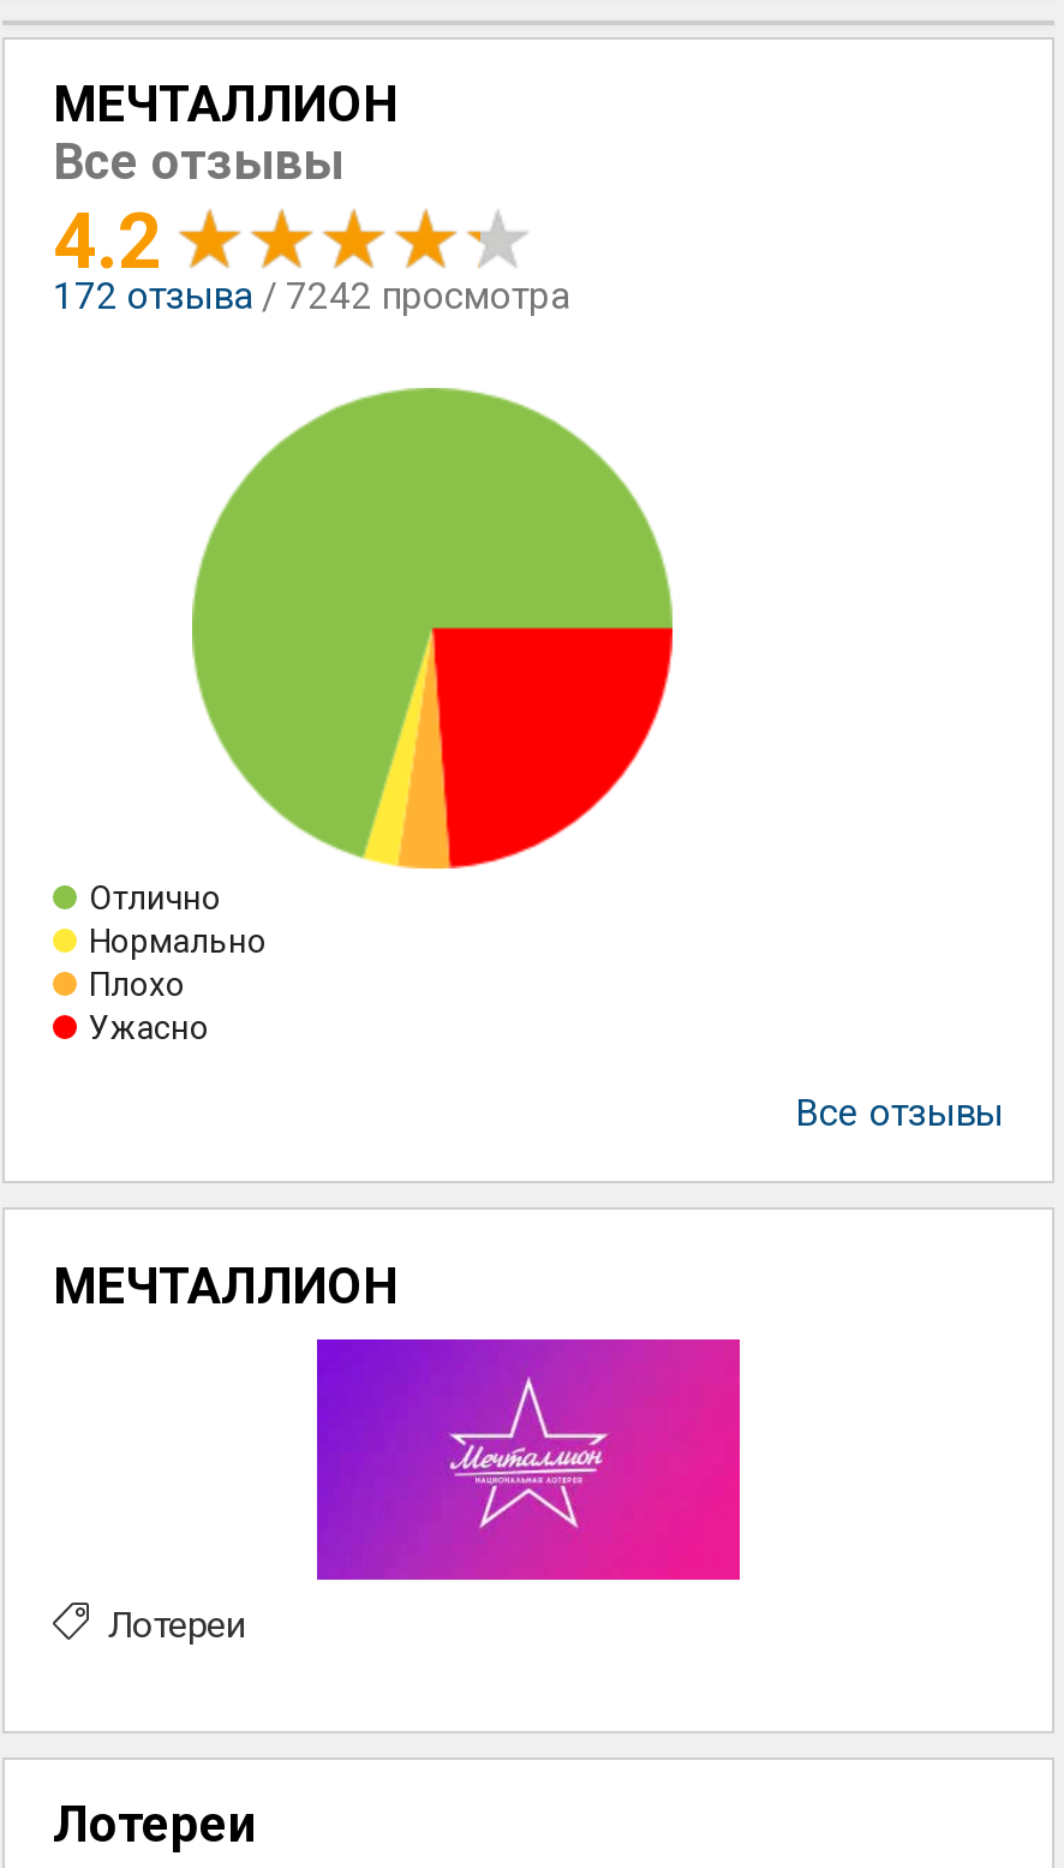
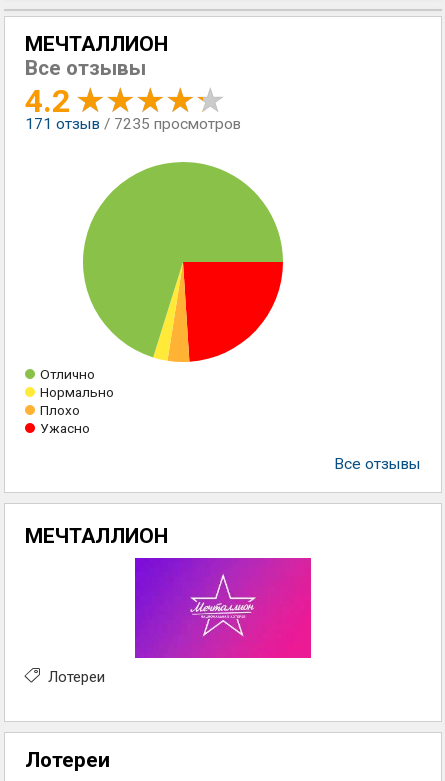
[53,275,569,318] 172 отзыва / 7242 просмотра -> [25,115,241,133] 171 отзыв / 7235 просмотров

